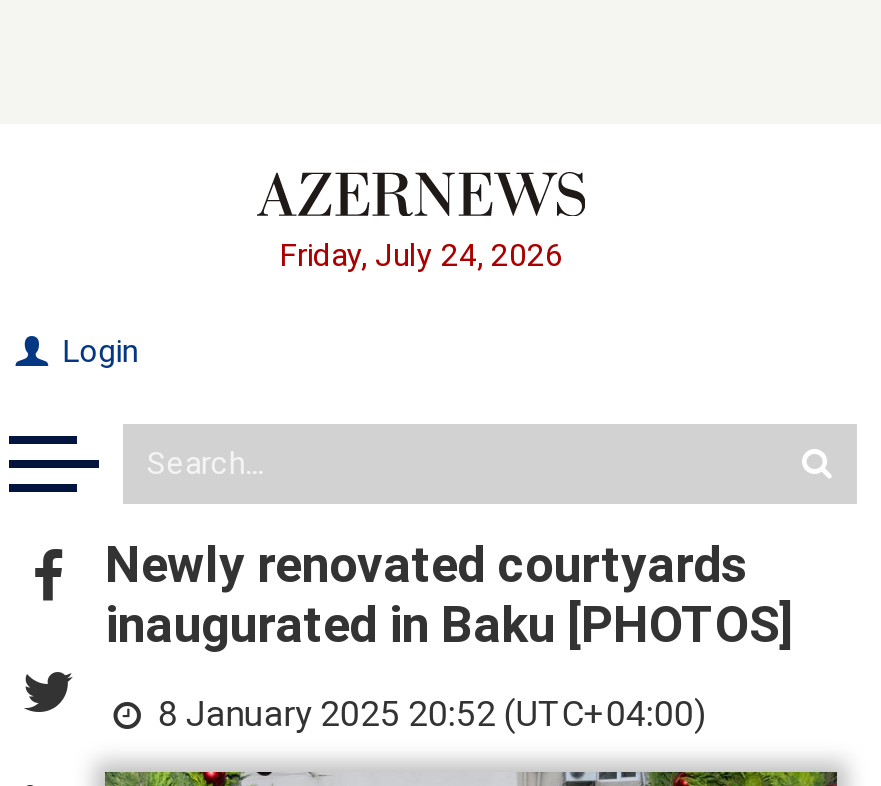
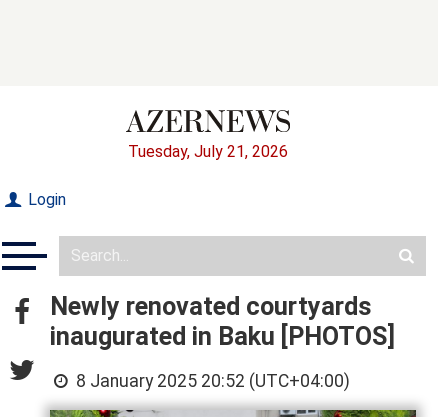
[279,236,563,274] Friday, July 24, 2026 -> [128,142,288,161] Tuesday, July 21, 2026

